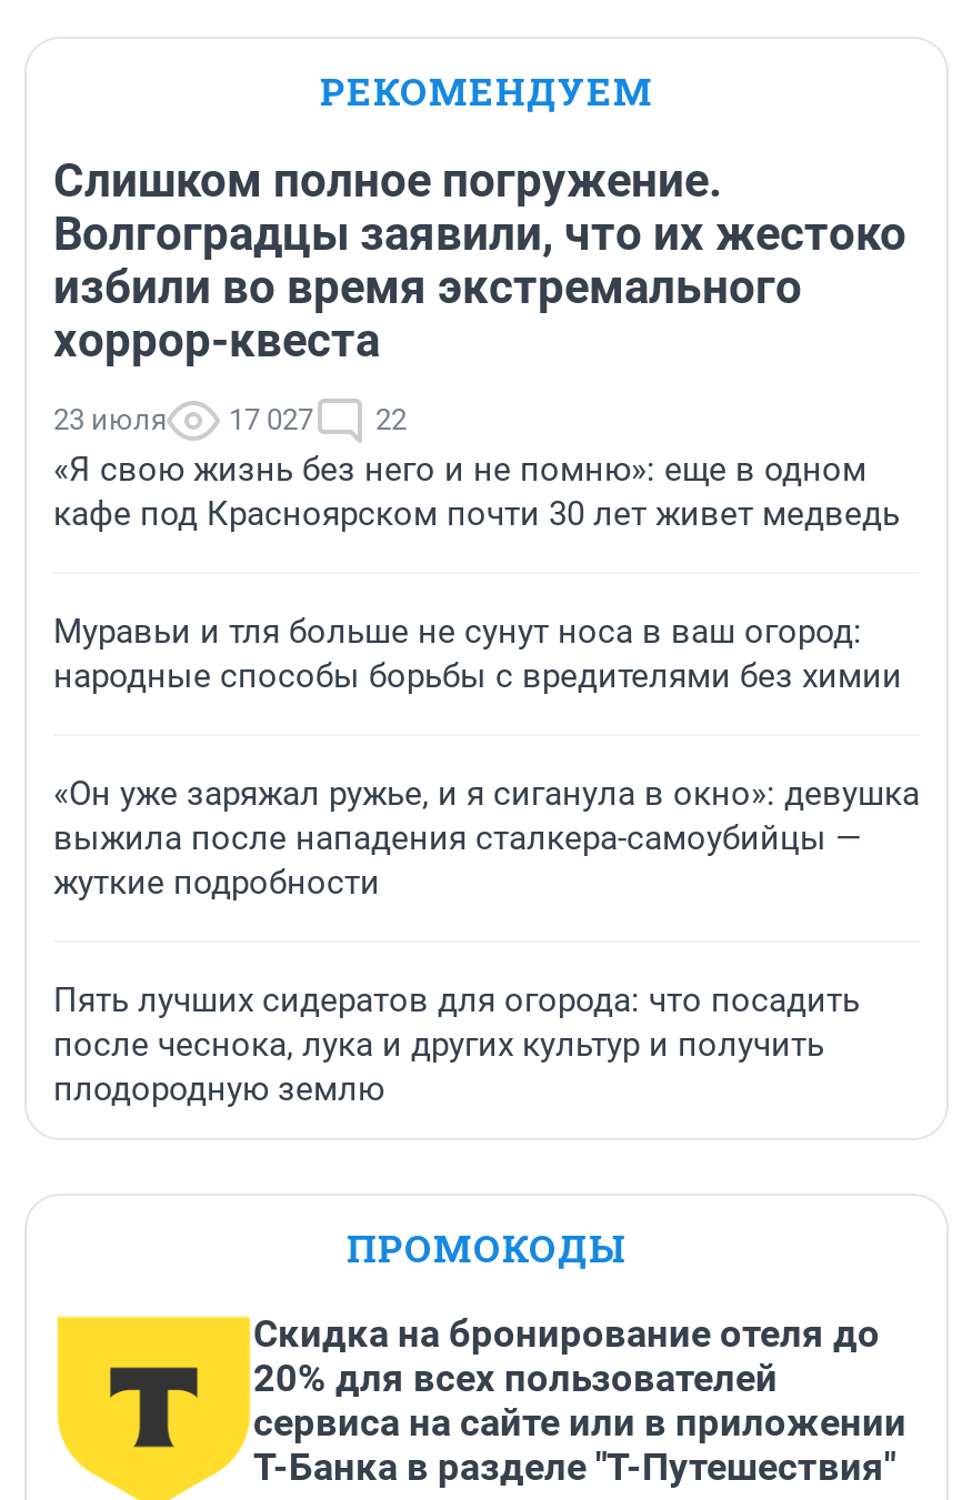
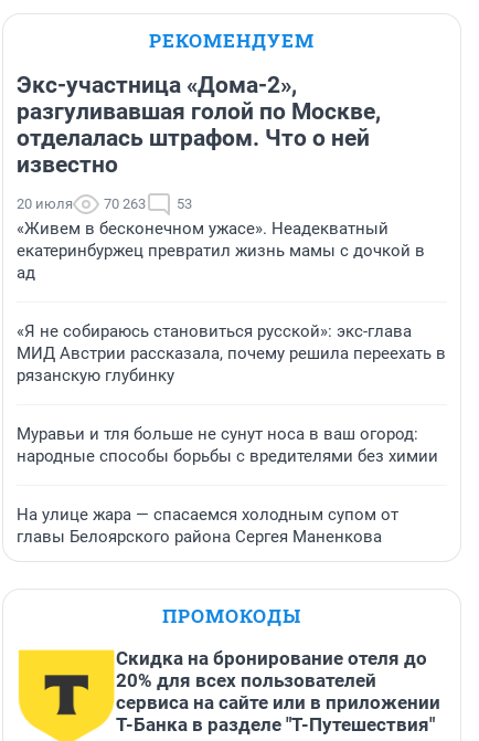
[53,155,906,534] Слишком полное погружение. | Волгоградцы заявили, что их жестоко | избили во время экстремального | хоррор-квеста | 23 июля | 17 027 | 22 | «Я свою жизнь без него и не помню»: еще в одном | кафе под Красноярском почти 30 лет живет медведь -> [17,72,446,386] Экс-участница «Дома-2», | разгуливавшая голой по Москве, | отделалась штрафом. Что о ней | известно | 20 июля | 70 263 | 53 | «Живем в бесконечном ужасе». Неадекватный | екатеринбуржец превратил жизнь мамы с дочкой в | ад | «Я не собираюсь становиться русской»: экс-глава | МИД Австрии рассказала, почему решила переехать в | рязанскую глубинку
moved [53,612,902,696] -> [17,424,438,466]: Муравьи и тля больше не сунут носа в ваш огород: | народные способы борьбы с вредителями без химии
[53,774,920,1109] «Он уже заряжал ружье, и я сиганула в окно»: девушка | выжила после нападения сталкера-самоубийцы — | жуткие подробности | Пять лучших сидератов для огорода: что посадить | после чеснока, лука и других культур и получить | плодородную землю -> [17,505,398,547] На улице жара — спасаемся холодным супом от | главы Белоярского района Сергея Маненкова

